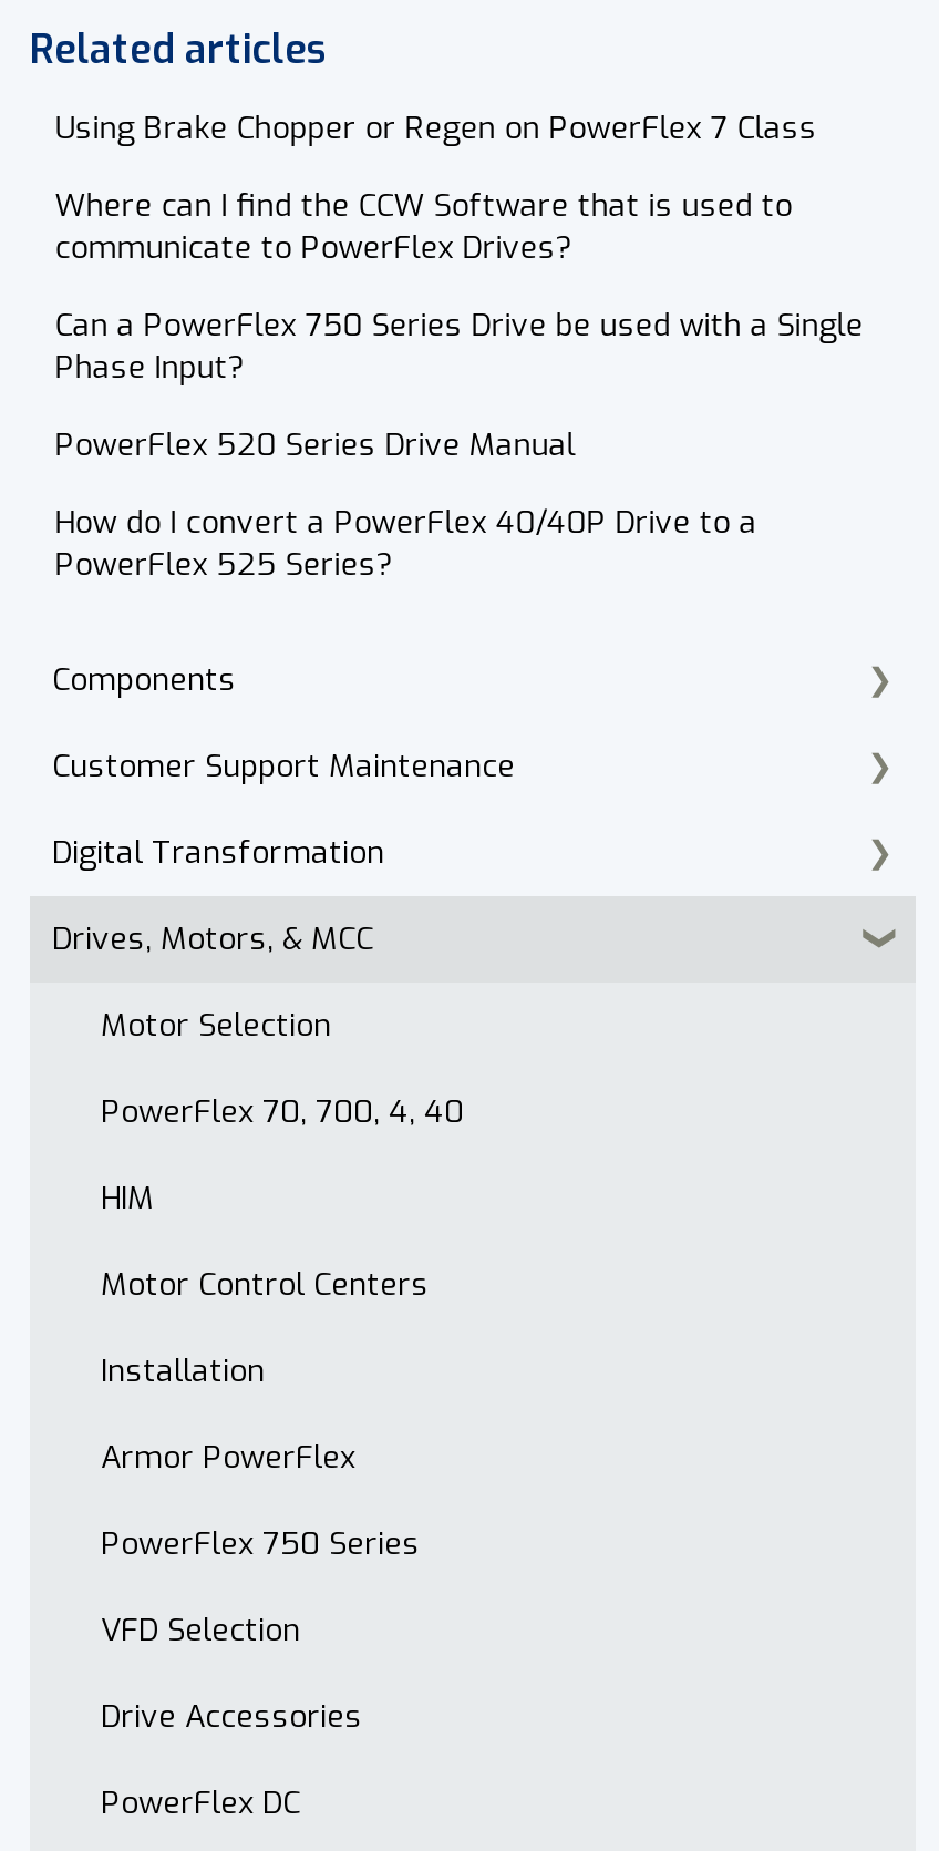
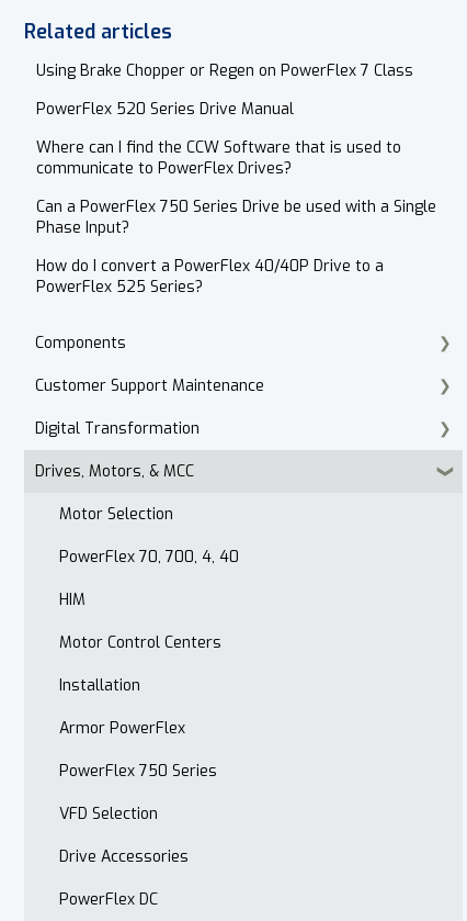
moved [55,186,863,390] -> [36,137,437,238]: Where can I find the CCW Software that is used to | communicate to PowerFlex Drives? | Can a PowerFlex 750 Series Drive be used with a Single | Phase Input?
moved [55,425,575,467] -> [36,99,294,120]: PowerFlex 520 Series Drive Manual

